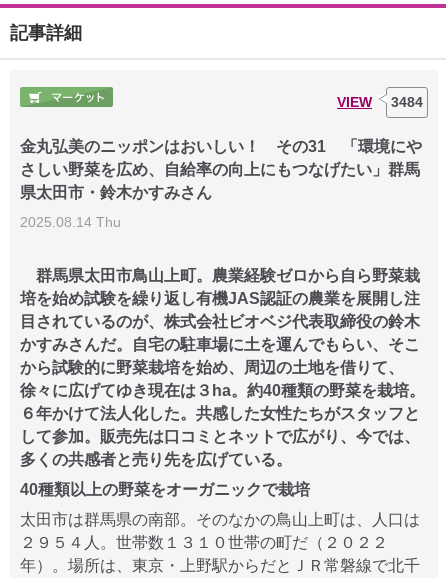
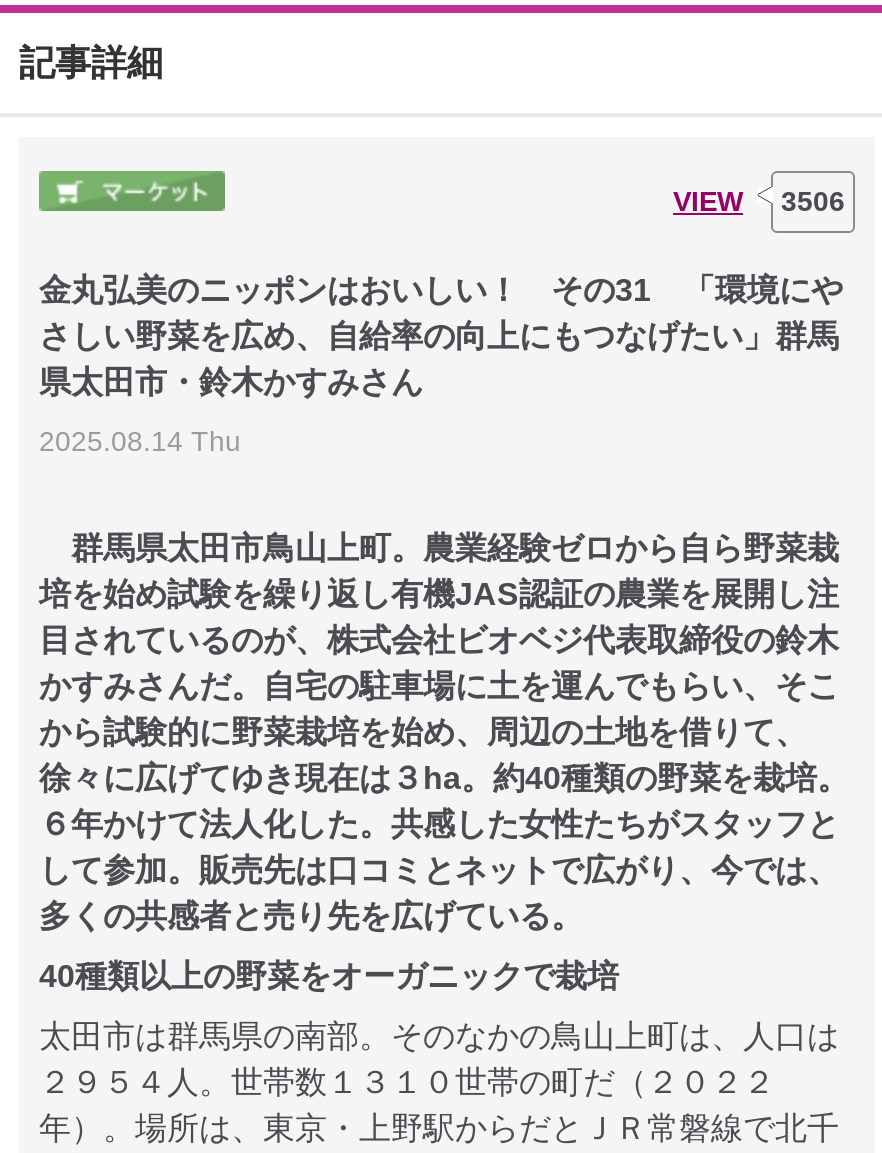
[337,94,423,110] VIEW 3484 -> [673,185,845,217] VIEW 3506

